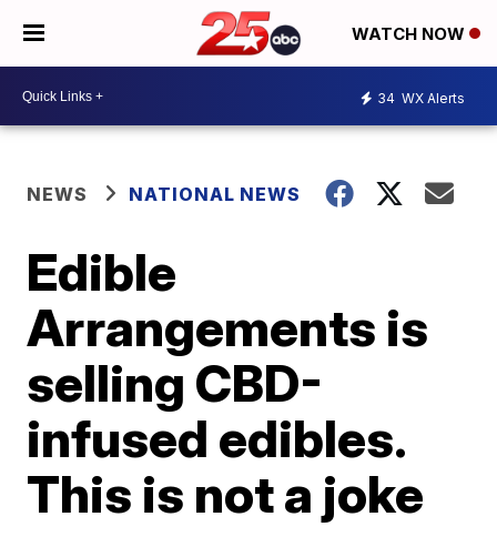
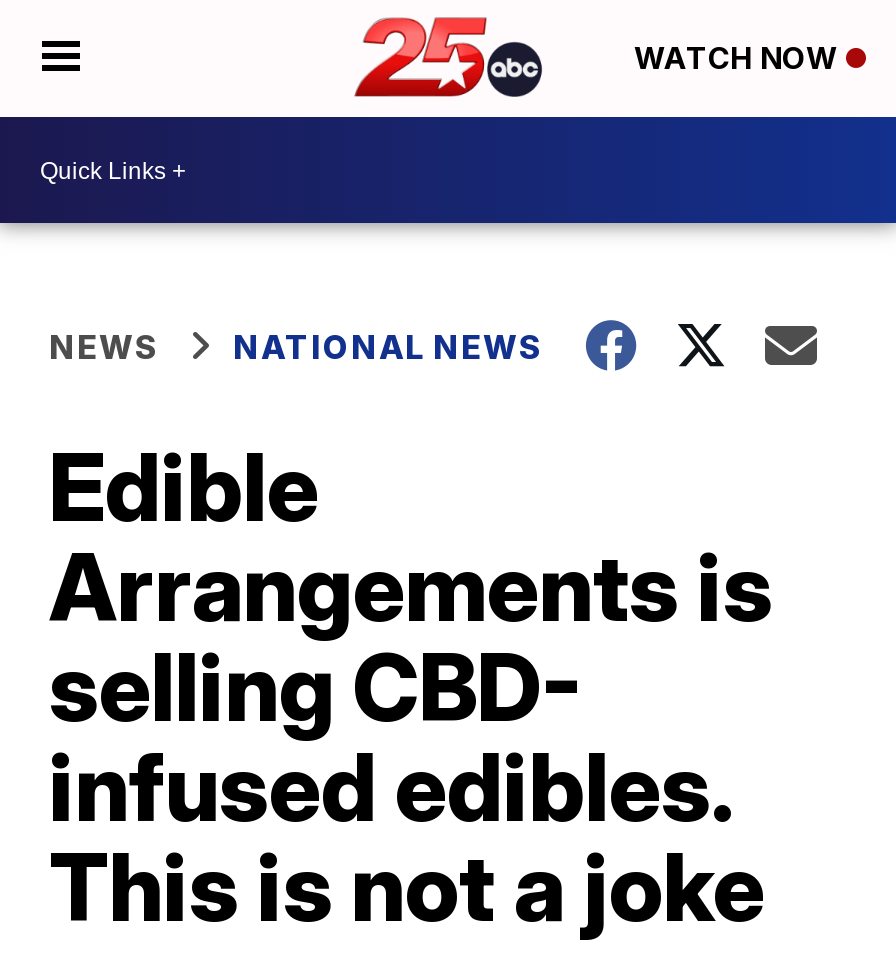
[377,89,465,106] 34 WX Alerts -> none

